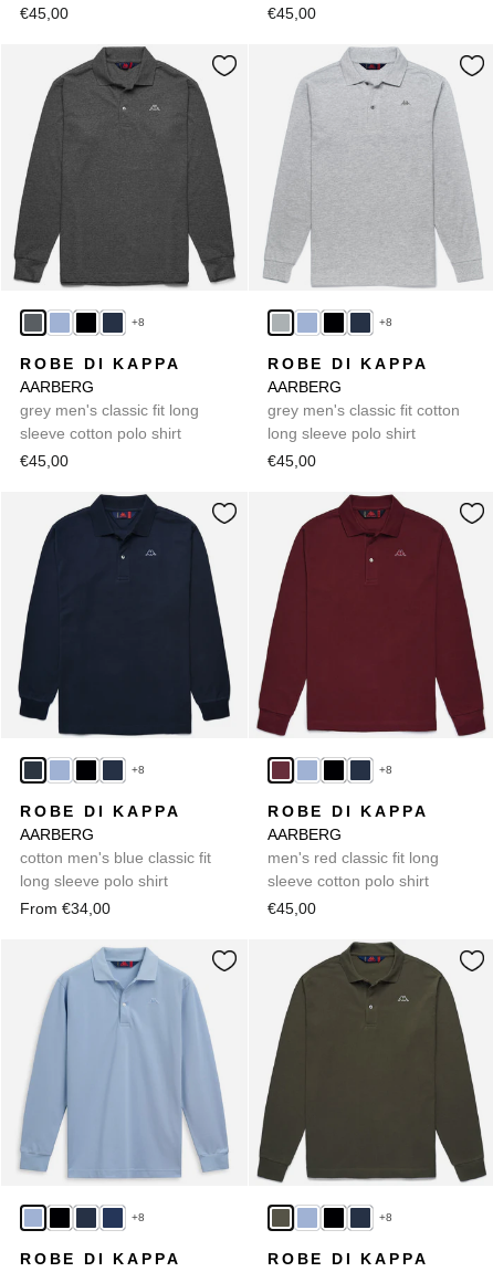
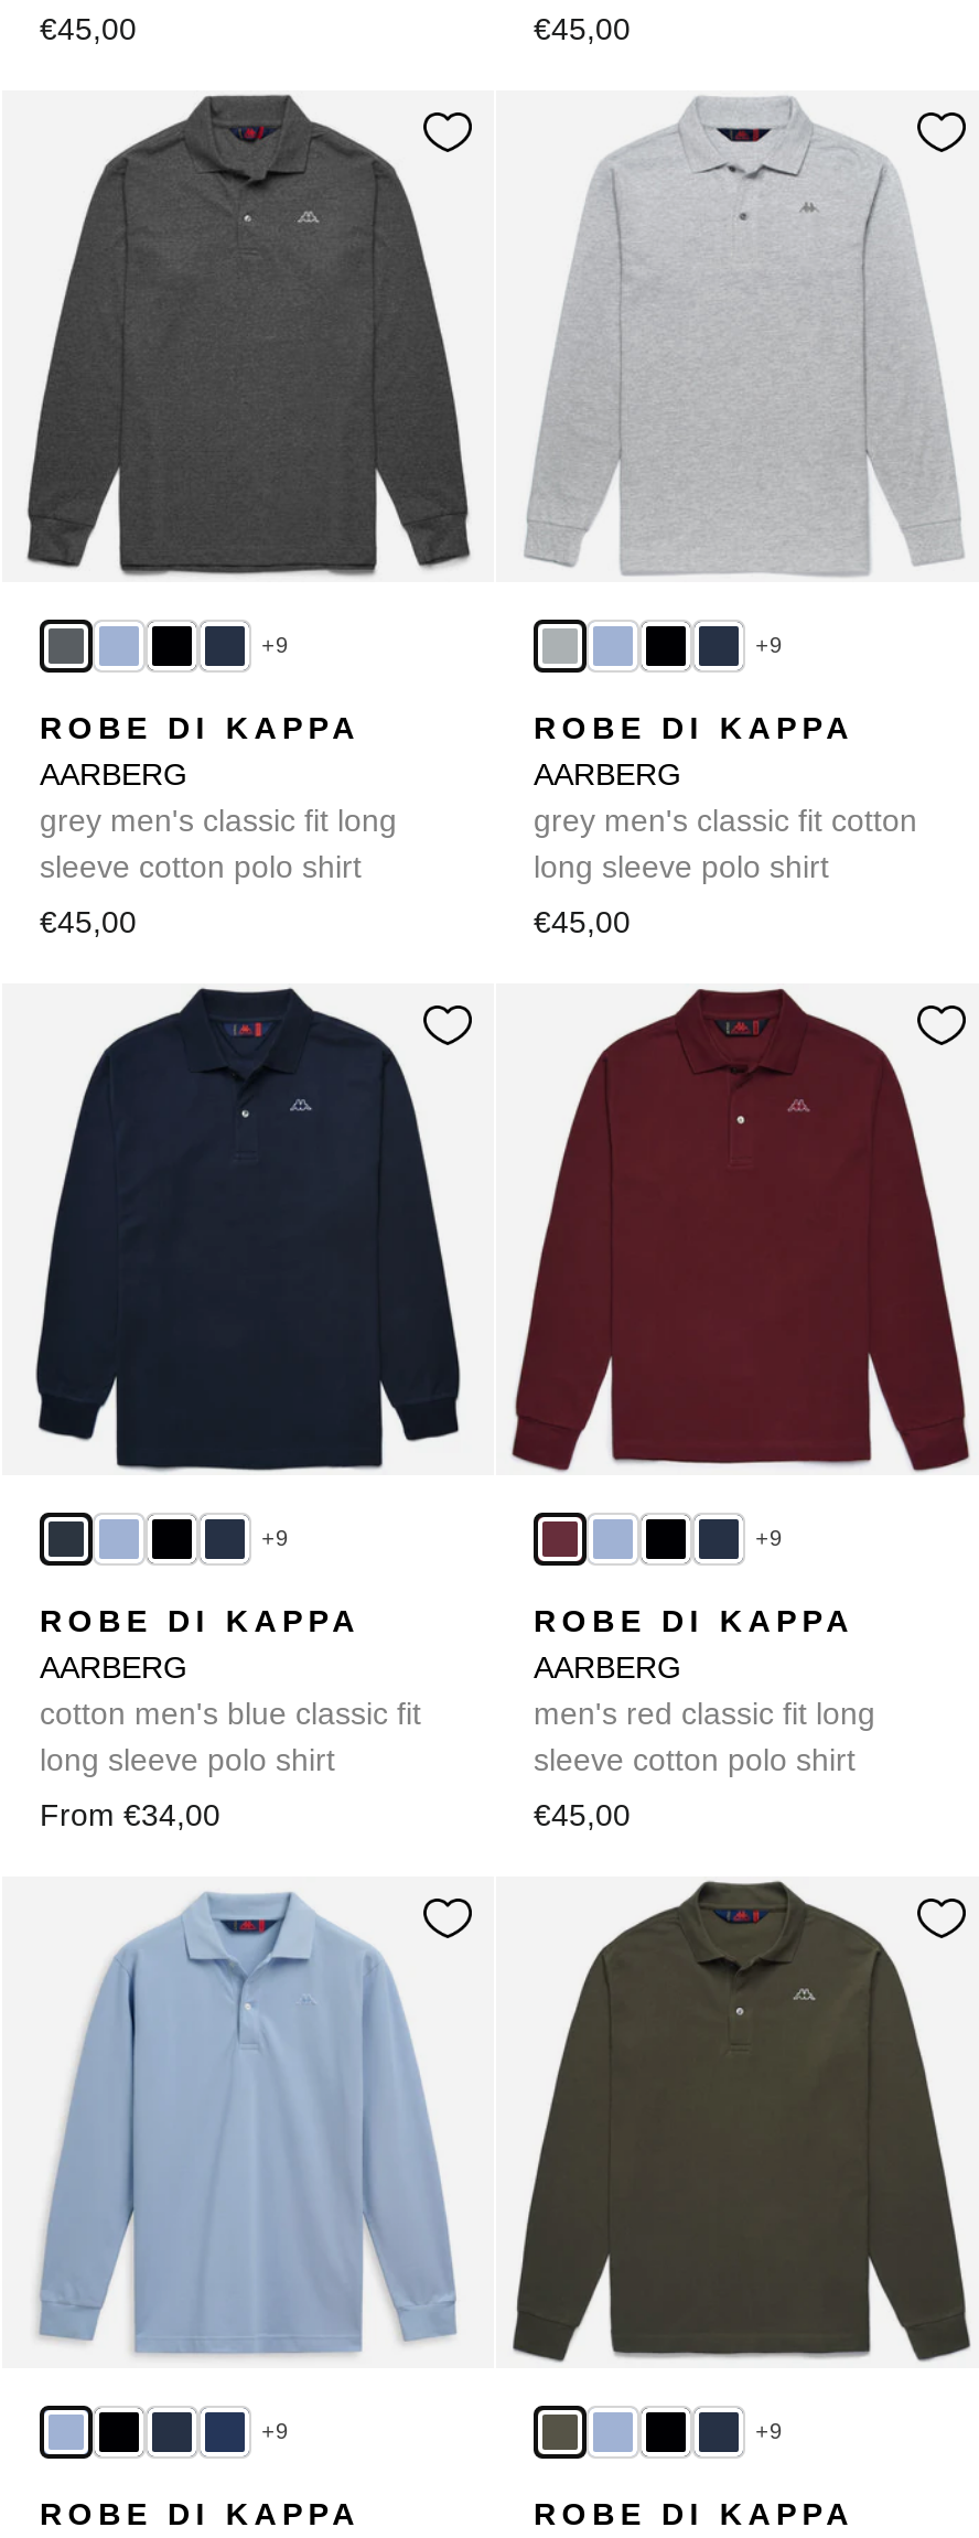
[131,317,145,329] +8 -> [262,632,290,656] +9
[379,317,393,329] +8 -> [756,632,783,656] +9
[131,764,145,776] +8 -> [262,1525,290,1549] +9
[379,764,393,776] +8 -> [756,1525,783,1549] +9
[131,1212,145,1224] +8 -> [262,2418,290,2442] +9
[379,1212,393,1224] +8 -> [756,2418,783,2442] +9

